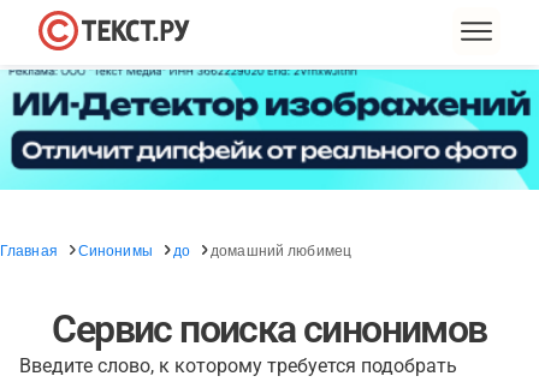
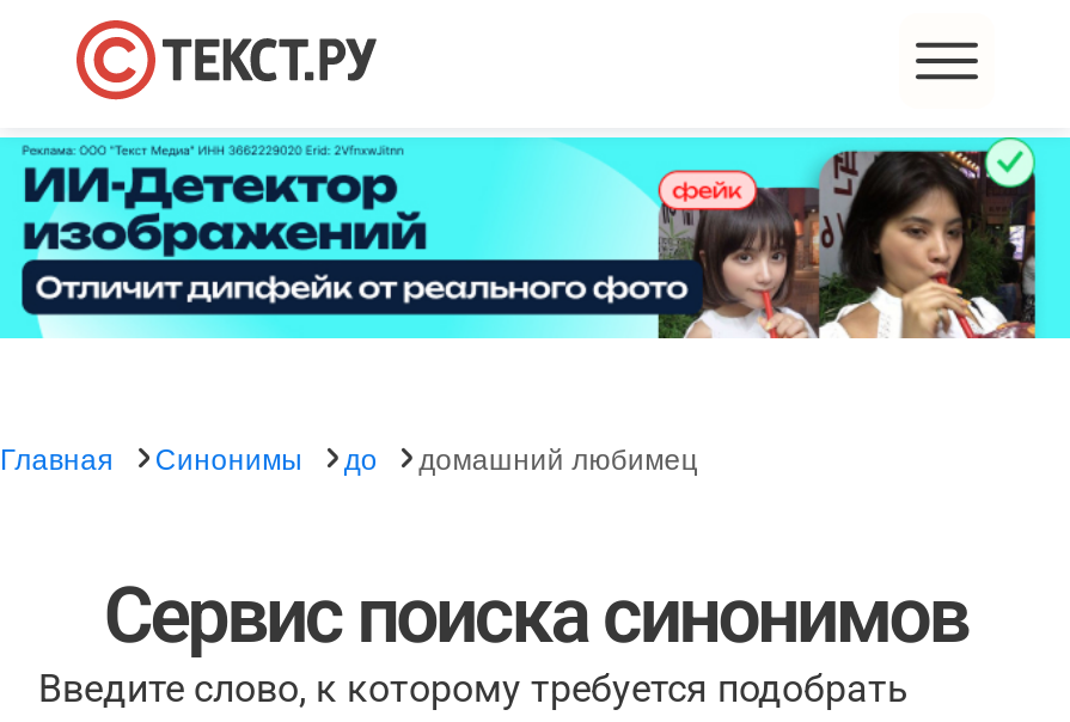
[4,68,532,191] [image] -> [7,137,1050,341] [image]

